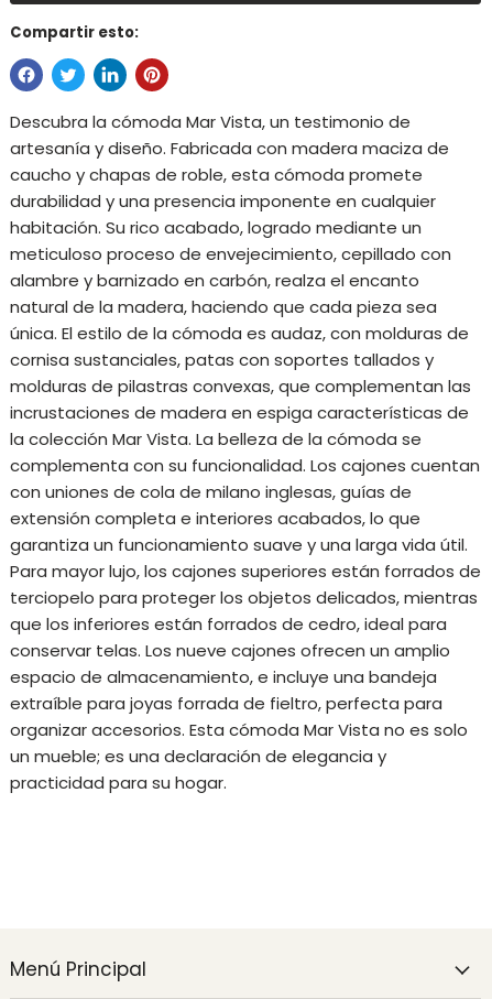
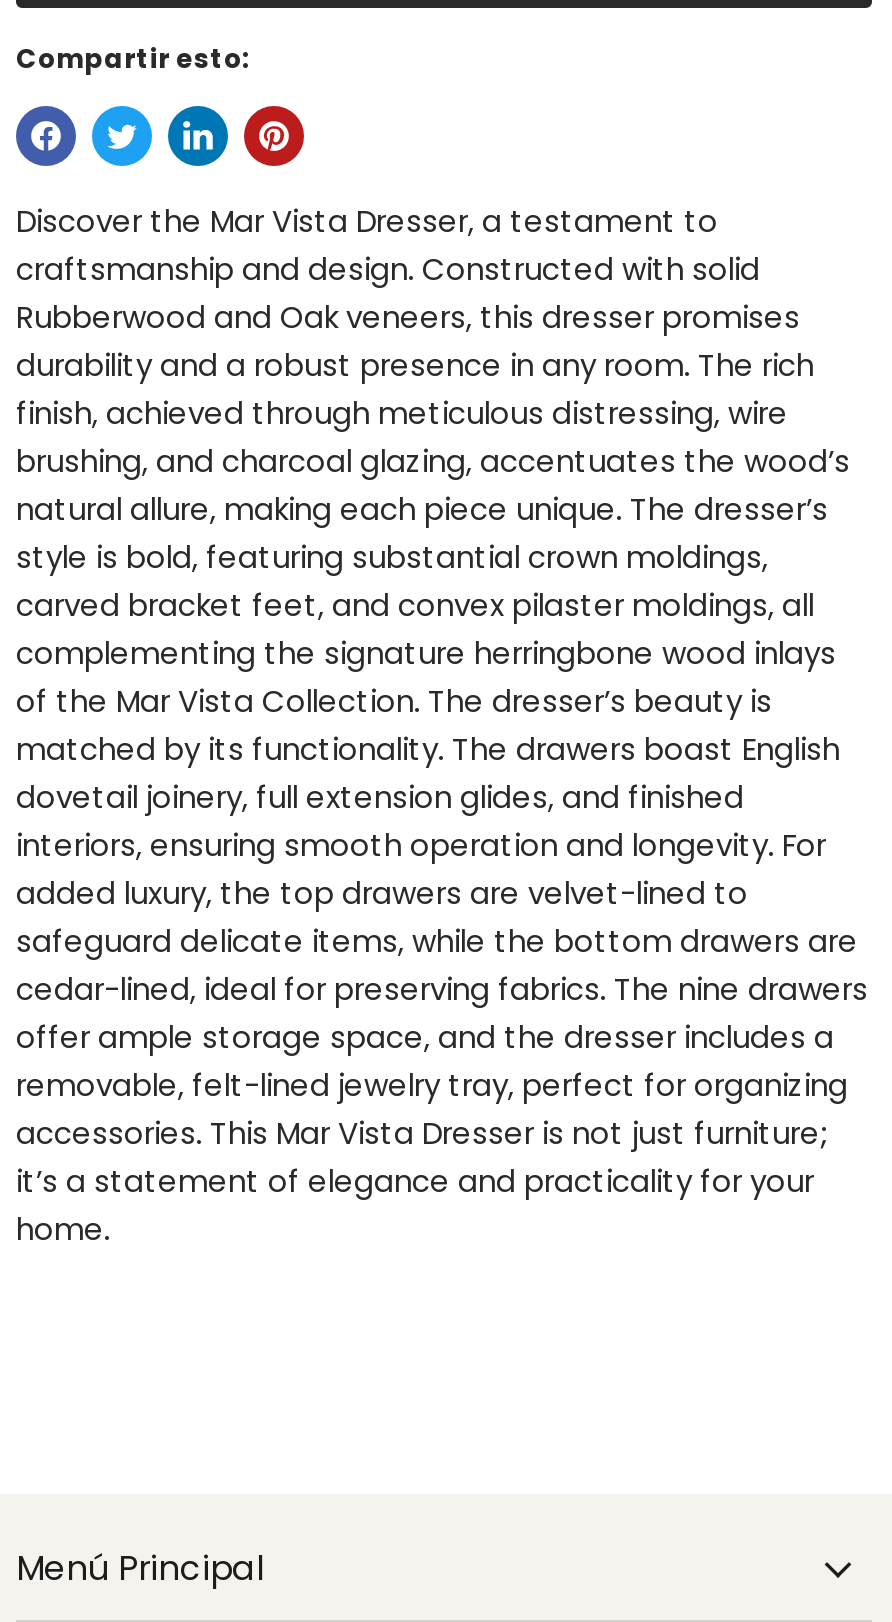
[10,110,481,794] Descubra la cómoda Mar Vista, un testimonio de | artesanía y diseño. Fabricada con madera maciza de | caucho y chapas de roble, esta cómoda promete | durabilidad y una presencia imponente en cualquier | habitación. Su rico acabado, logrado mediante un | meticuloso proceso de envejecimiento, cepillado con | alambre y barnizado en carbón, realza el encanto | natural de la madera, haciendo que cada pieza sea | única. El estilo de la cómoda es audaz, con molduras de | cornisa sustanciales, patas con soportes tallados y | molduras de pilastras convexas, que complementan las | incrustaciones de madera en espiga características de | la colección Mar Vista. La belleza de la cómoda se | complementa con su funcionalidad. Los cajones cuentan | con uniones de cola de milano inglesas, guías de | extensión completa e interiores acabados, lo que | garantiza un funcionamiento suave y una larga vida útil. | Para mayor lujo, los cajones superiores están forrados de | terciopelo para proteger los objetos delicados, mientras | que los inferiores están forrados de cedro, ideal para | conservar telas. Los nueve cajones ofrecen un amplio | espacio de almacenamiento, e incluye una bandeja | extraíble para joyas forrada de fieltro, perfecta para | organizar accesorios. Esta cómoda Mar Vista no es solo | un mueble; es una declaración de elegancia y | practicidad para su hogar. -> [16,201,868,1251] Discover the Mar Vista Dresser, a testament to | craftsmanship and design. Constructed with solid | Rubberwood and Oak veneers, this dresser promises | durability and a robust presence in any room. The rich | finish, achieved through meticulous distressing, wire | brushing, and charcoal glazing, accentuates the wood’s | natural allure, making each piece unique. The dresser’s | style is bold, featuring substantial crown moldings, | carved bracket feet, and convex pilaster moldings, all | complementing the signature herringbone wood inlays | of the Mar Vista Collection. The dresser’s beauty is | matched by its functionality. The drawers boast English | dovetail joinery, full extension glides, and finished | interiors, ensuring smooth operation and longevity. For | added luxury, the top drawers are velvet-lined to | safeguard delicate items, while the bottom drawers are | cedar-lined, ideal for preserving fabrics. The nine drawers | offer ample storage space, and the dresser includes a | removable, felt-lined jewelry tray, perfect for organizing | accessories. This Mar Vista Dresser is not just furniture; | it’s a statement of elegance and practicality for your | home.

